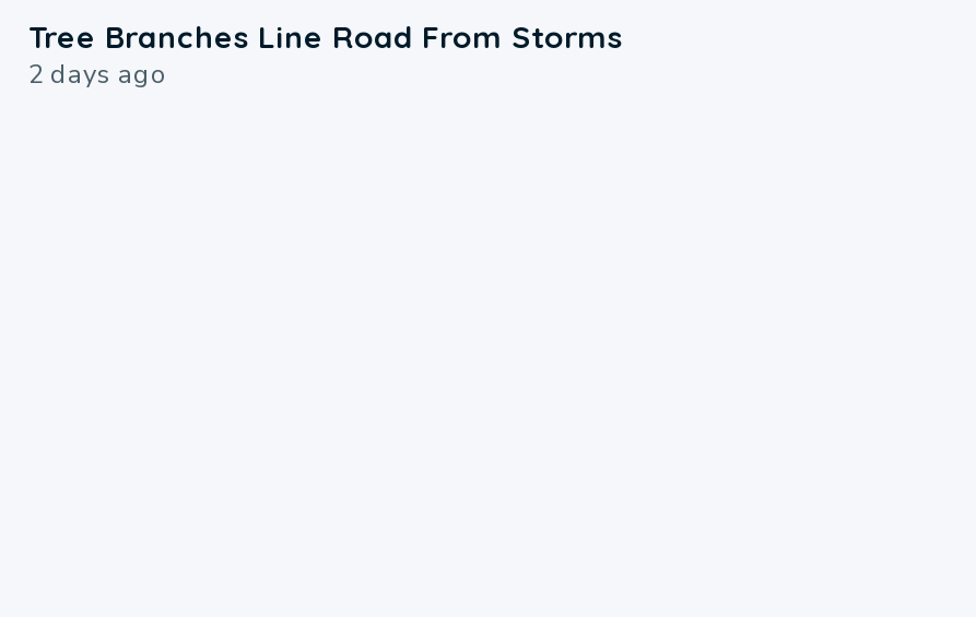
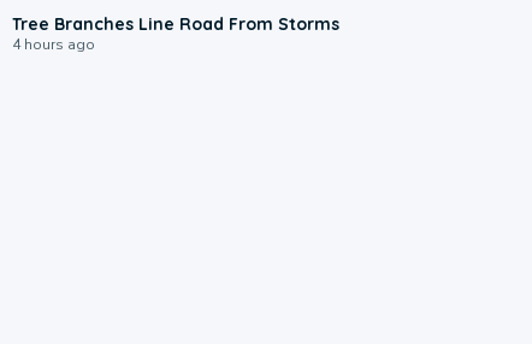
[28,57,168,92] 2 days ago -> [13,35,96,54] 4 hours ago

